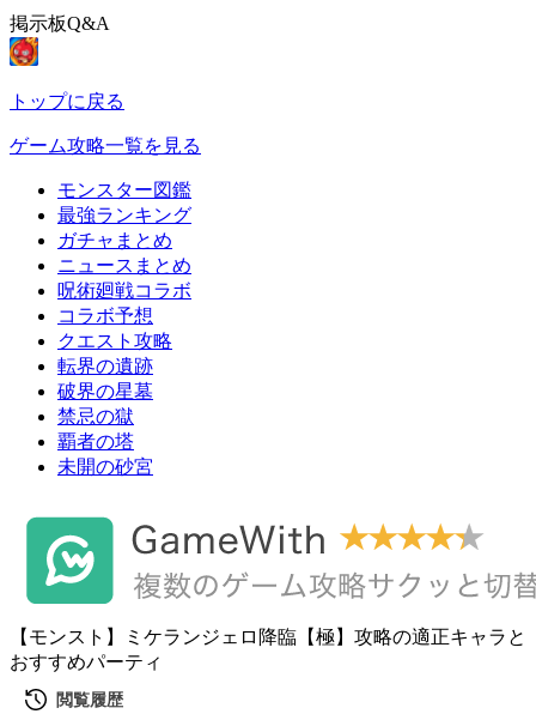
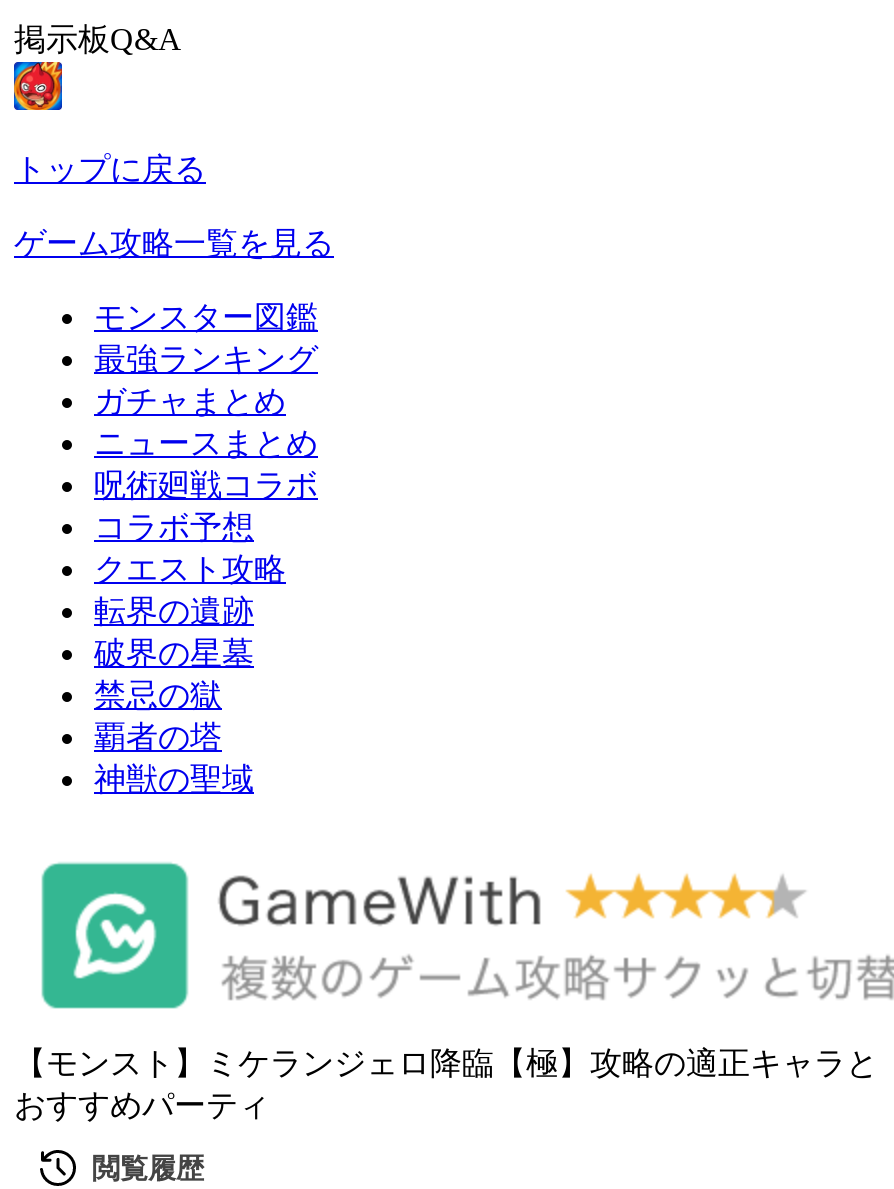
[57,456,153,477] 未開の砂宮 -> [94,762,254,796] 神獣の聖域

